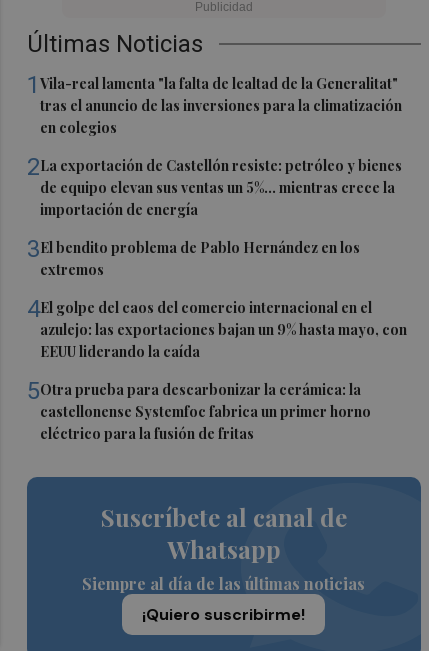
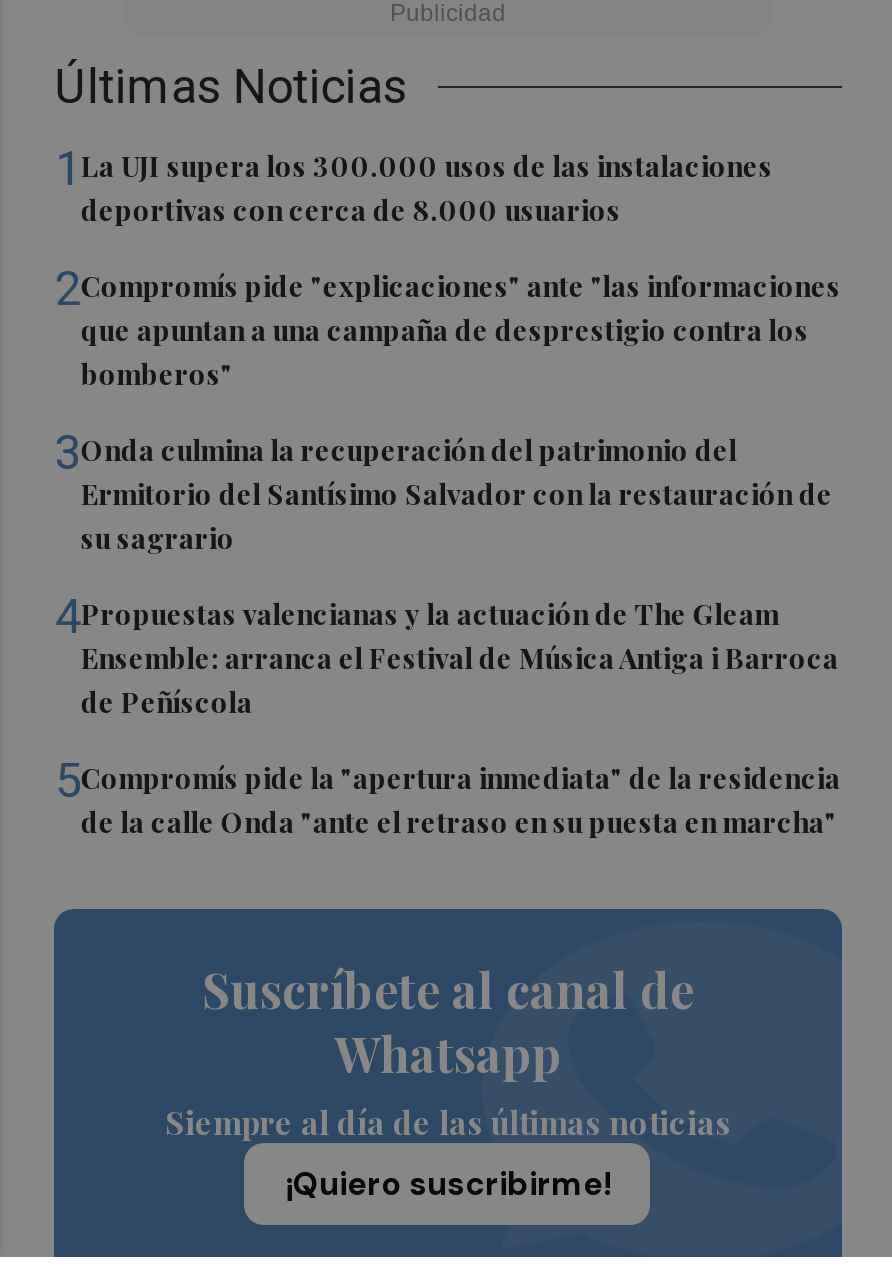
[27,70,402,136] 1 Vila-real lamenta "la falta de lealtad de la Generalitat" | tras el anuncio de las inversiones para la climatización | en colegios -> [55,140,773,228] 1 La UJI supera los 300.000 usos de las instalaciones | deportivas con cerca de 8.000 usuarios
[27,152,402,218] 2La exportación de Castellón resiste: petróleo y bienes | de equipo elevan sus ventas un 5%... mientras crece la | importación de energía -> [55,260,841,392] 2Compromís pide "explicaciones" ante "las informaciones | que apuntan a una campaña de desprestigio contra los | bomberos"
[27,234,360,278] 3El bendito problema de Pablo Hernández en los | extremos -> [55,424,833,556] 3Onda culmina la recuperación del patrimonio del | Ermitorio del Santísimo Salvador con la restauración de | su sagrario
[27,294,407,360] 4El golpe del caos del comercio internacional en el | azulejo: las exportaciones bajan un 9% hasta mayo, con | EEUU liderando la caída -> [55,588,839,720] 4Propuestas valencianas y la actuación de The Gleam | Ensemble: arranca el Festival de Música Antiga i Barroca | de Peñíscola
[27,376,371,442] 5Otra prueba para descarbonizar la cerámica: la | castellonense Systemfoc fabrica un primer horno | eléctrico para la fusión de fritas -> [55,752,841,840] 5Compromís pide la "apertura inmediata" de la residencia | de la calle Onda "ante el retraso en su puesta en marcha"

